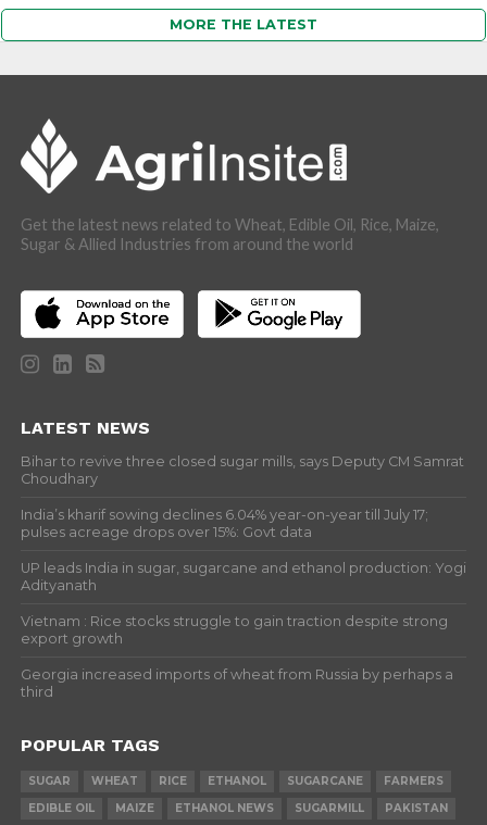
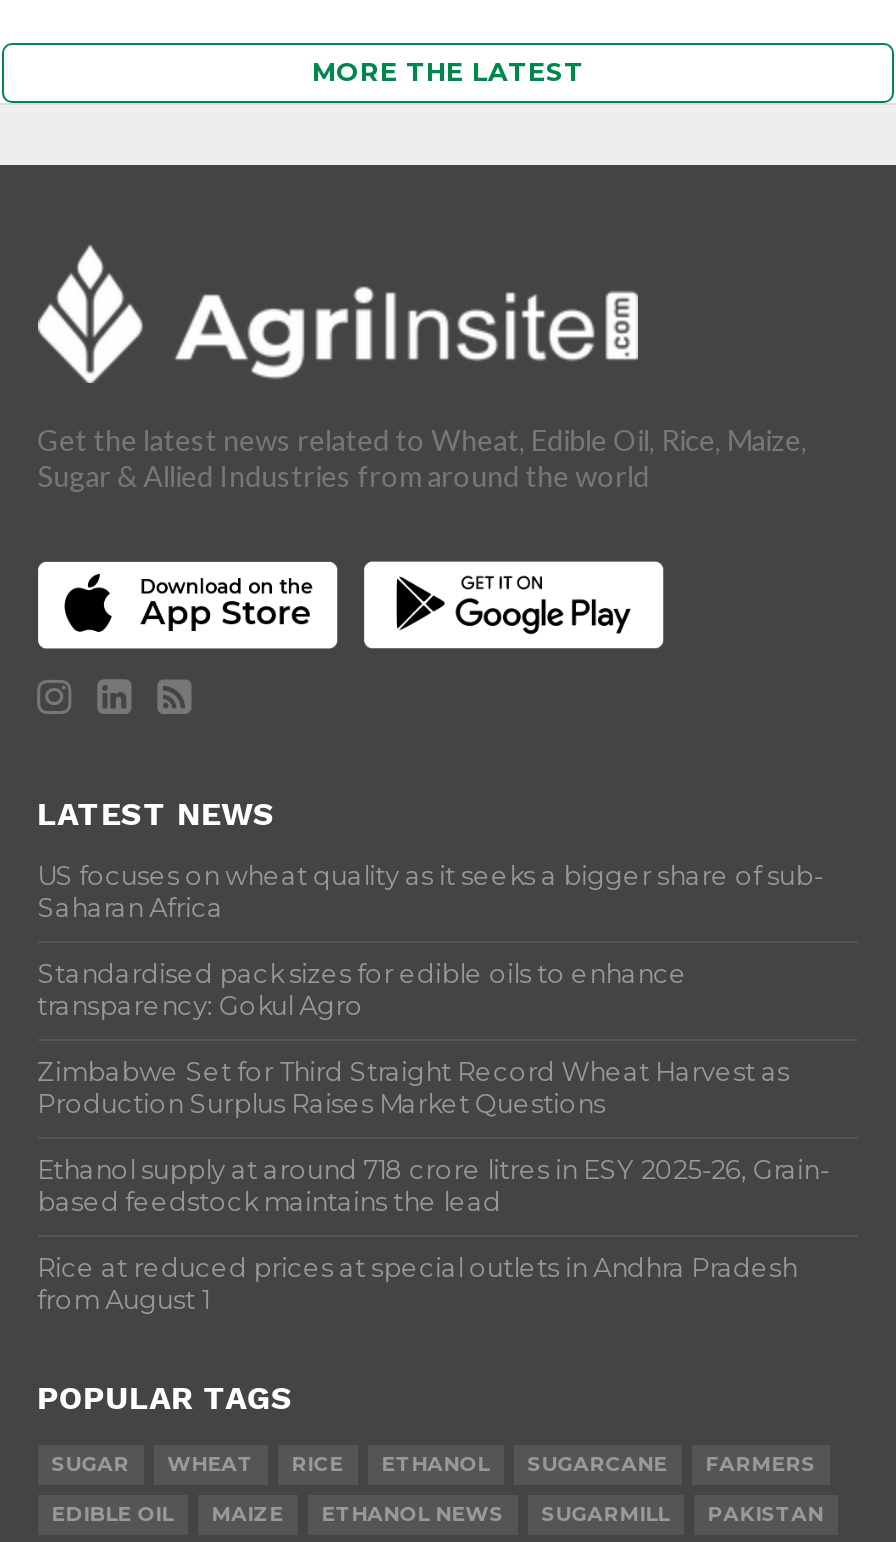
[20,453,464,487] Bihar to revive three closed sugar mills, says Deputy CM Samrat | Choudhary -> [37,860,823,922] US focuses on wheat quality as it seeks a bigger share of sub- | Saharan Africa
[20,506,428,540] India’s kharif sowing declines 6.04% year-on-year till July 17; | pulses acreage drops over 15%: Govt data -> [37,958,687,1020] Standardised pack sizes for edible oils to enhance | transparency: Gokul Agro
[20,559,466,593] UP leads India in sugar, sugarcane and ethanol production: Yogi | Adityanath -> [37,1056,789,1118] Zimbabwe Set for Third Straight Record Wheat Harvest as | Production Surplus Raises Market Questions
[20,613,448,646] Vietnam : Rice stocks struggle to gain traction despite strong | export growth -> [37,1154,829,1216] Ethanol supply at around 718 crore litres in ESY 2025-26, Grain- | based feedstock maintains the lead
[20,666,453,700] Georgia increased imports of wheat from Russia by perhaps a | third -> [37,1252,797,1314] Rice at reduced prices at special outlets in Andhra Pradesh | from August 1

